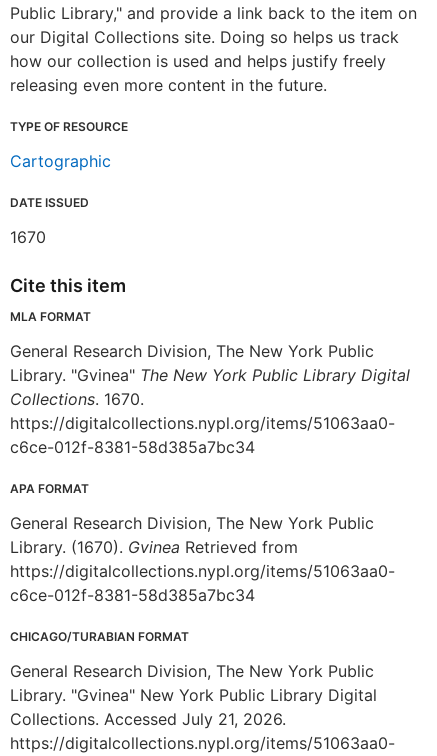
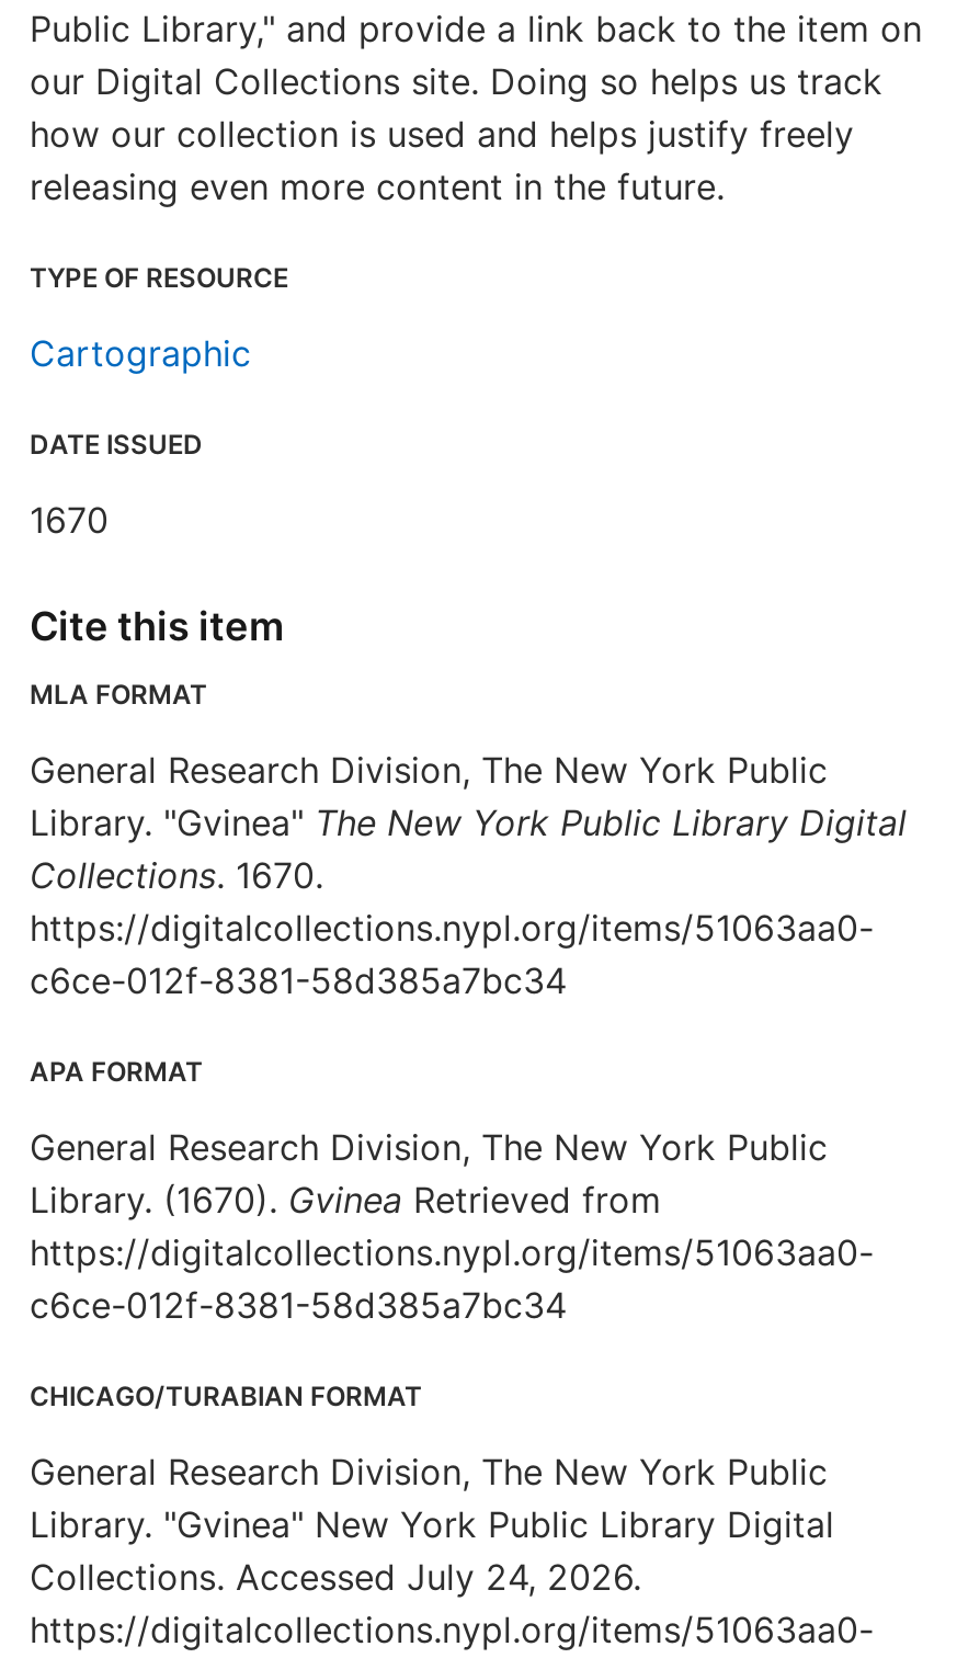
[10,709,286,729] Collections. Accessed July 21, 2026. -> [30,1555,641,1599] Collections. Accessed July 24, 2026.

